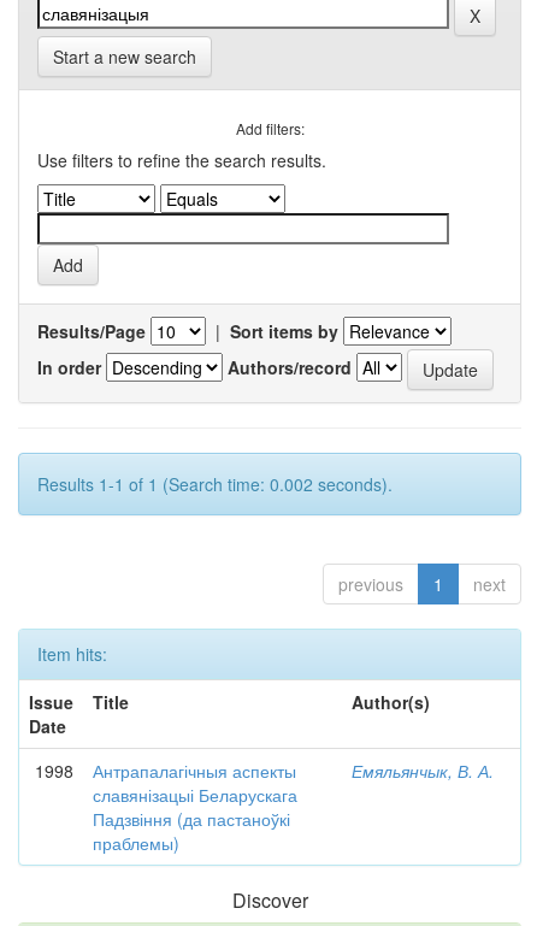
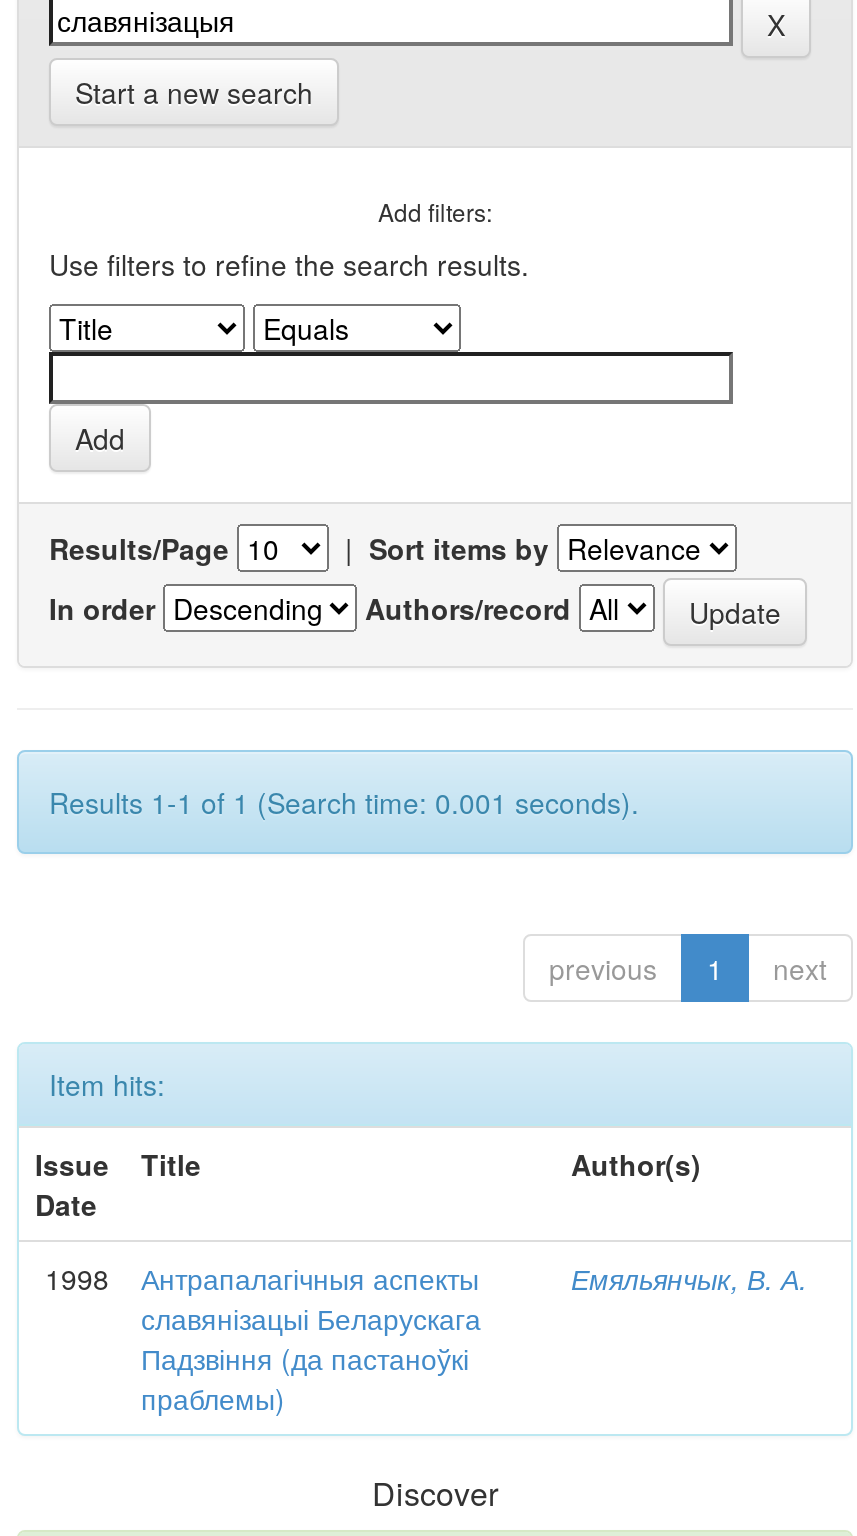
[37,472,393,496] Results 1-1 of 1 (Search time: 0.002 seconds). -> [49,782,639,822] Results 1-1 of 1 (Search time: 0.001 seconds).

